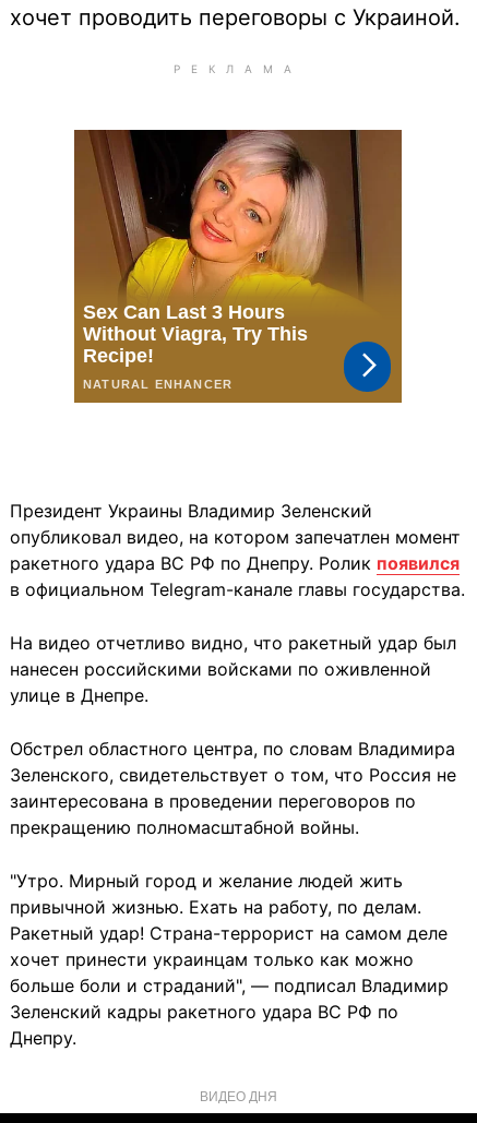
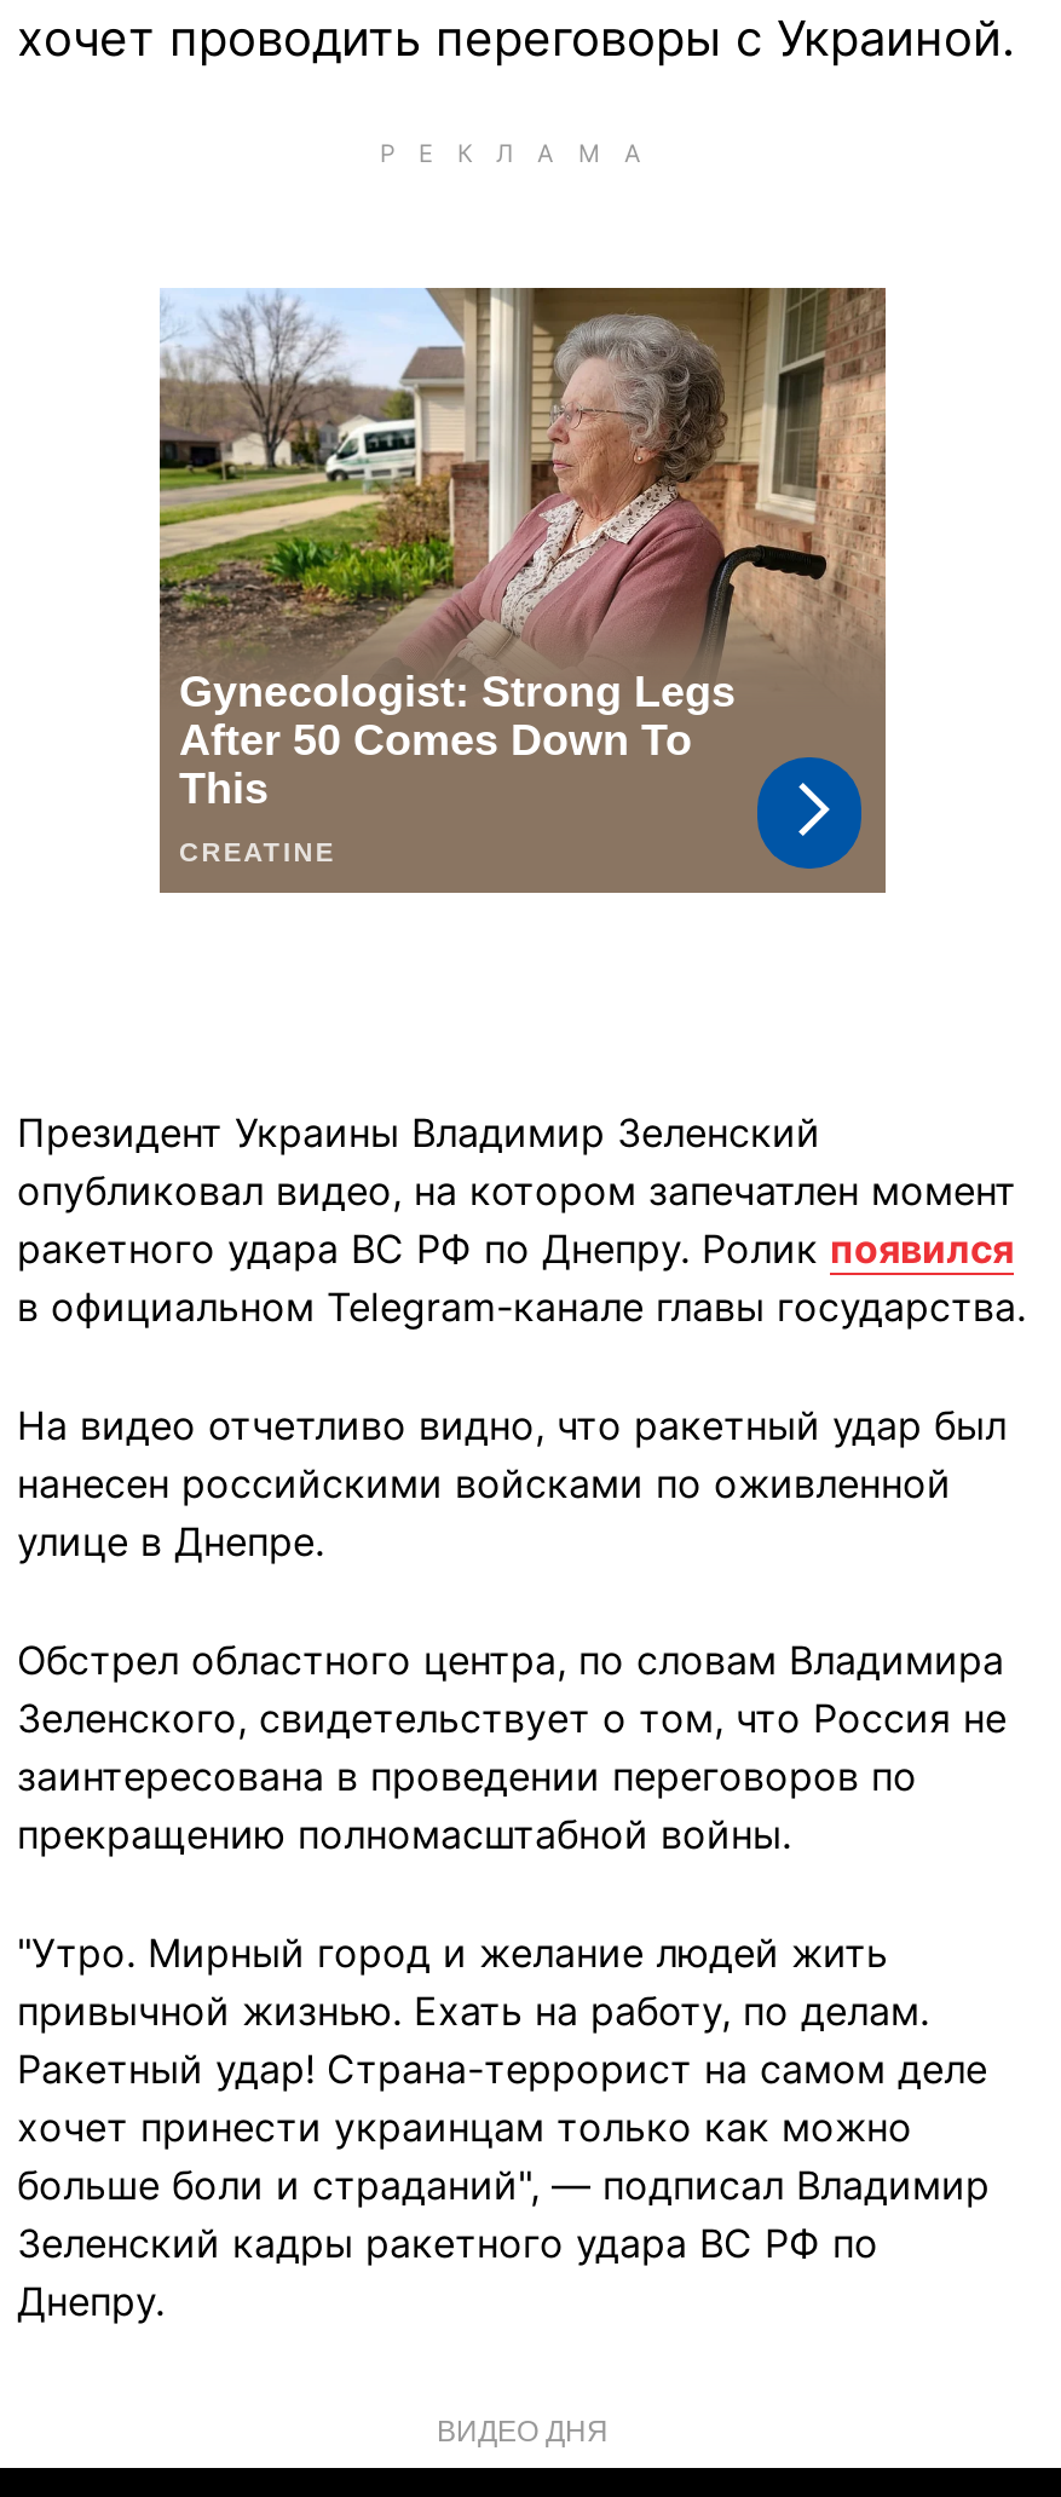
[73,129,402,403] [image] -> [157,286,886,893] [image]

